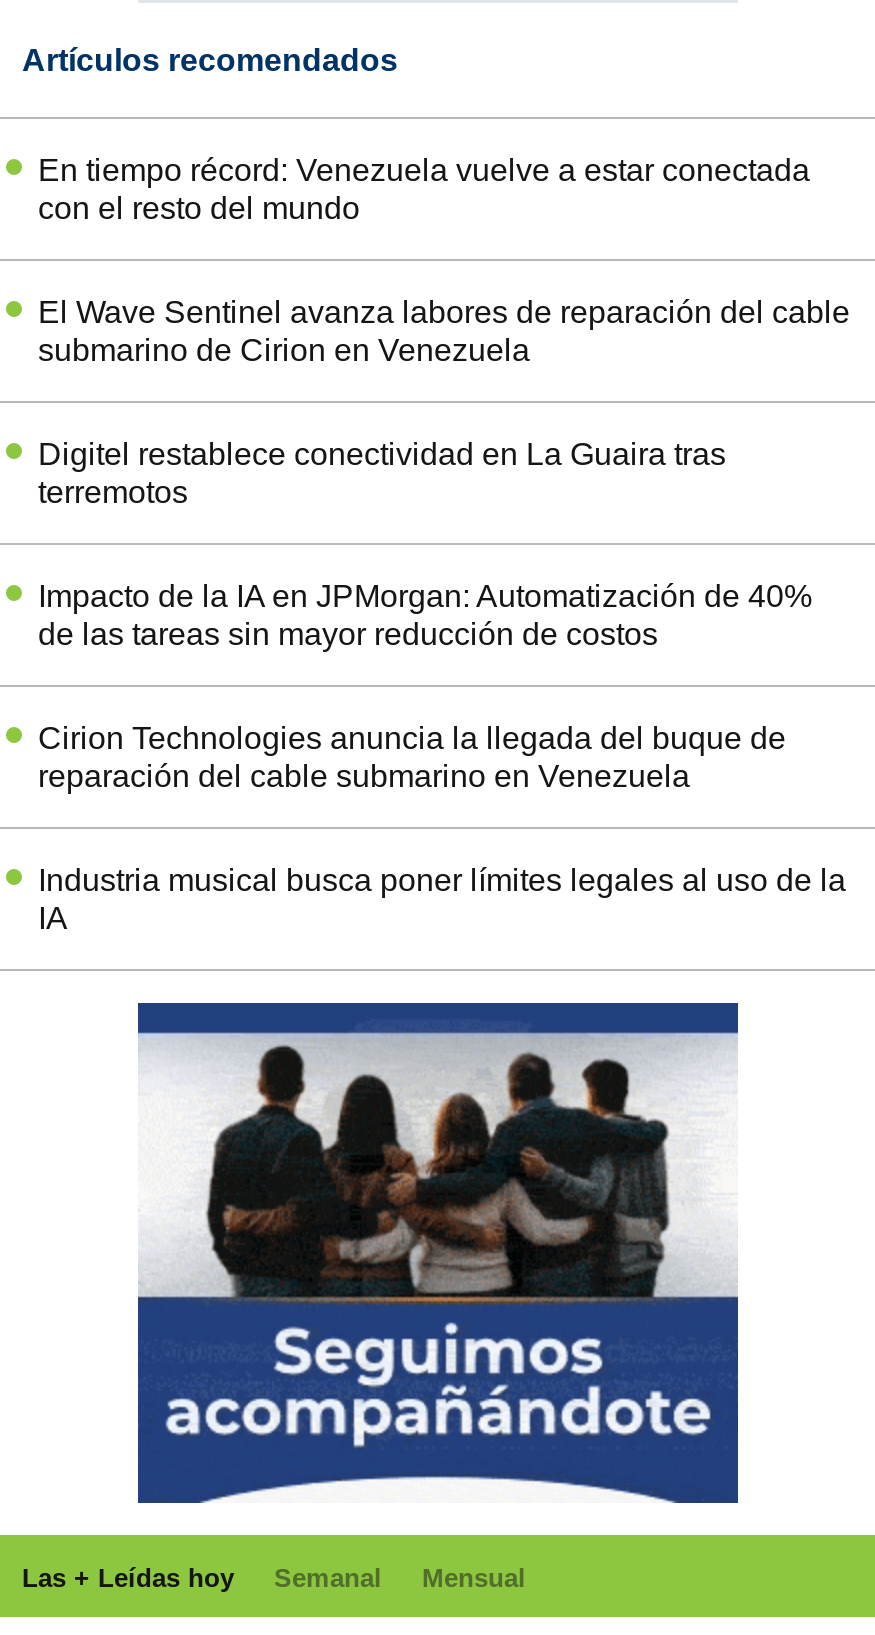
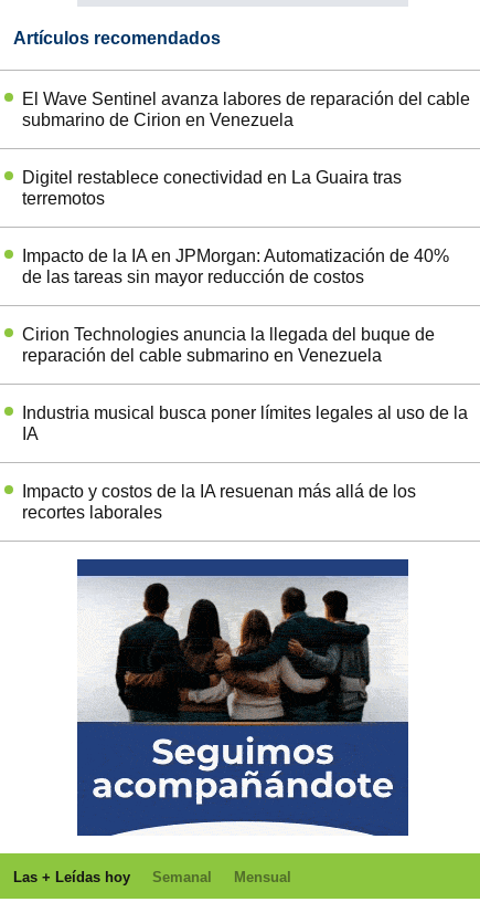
[38,154,810,226] En tiempo récord: Venezuela vuelve a estar conectada | con el resto del mundo -> none
moved [38,296,850,936] -> [22,90,470,444]: El Wave Sentinel avanza labores de reparación del cable | submarino de Cirion en Venezuela | Digitel restablece conectividad en La Guaira tras | ... | Industria musical busca poner límites legales al uso de la | IA
none -> [22,482,416,522] Impacto y costos de la IA resuenan más allá de los | recortes laborales

